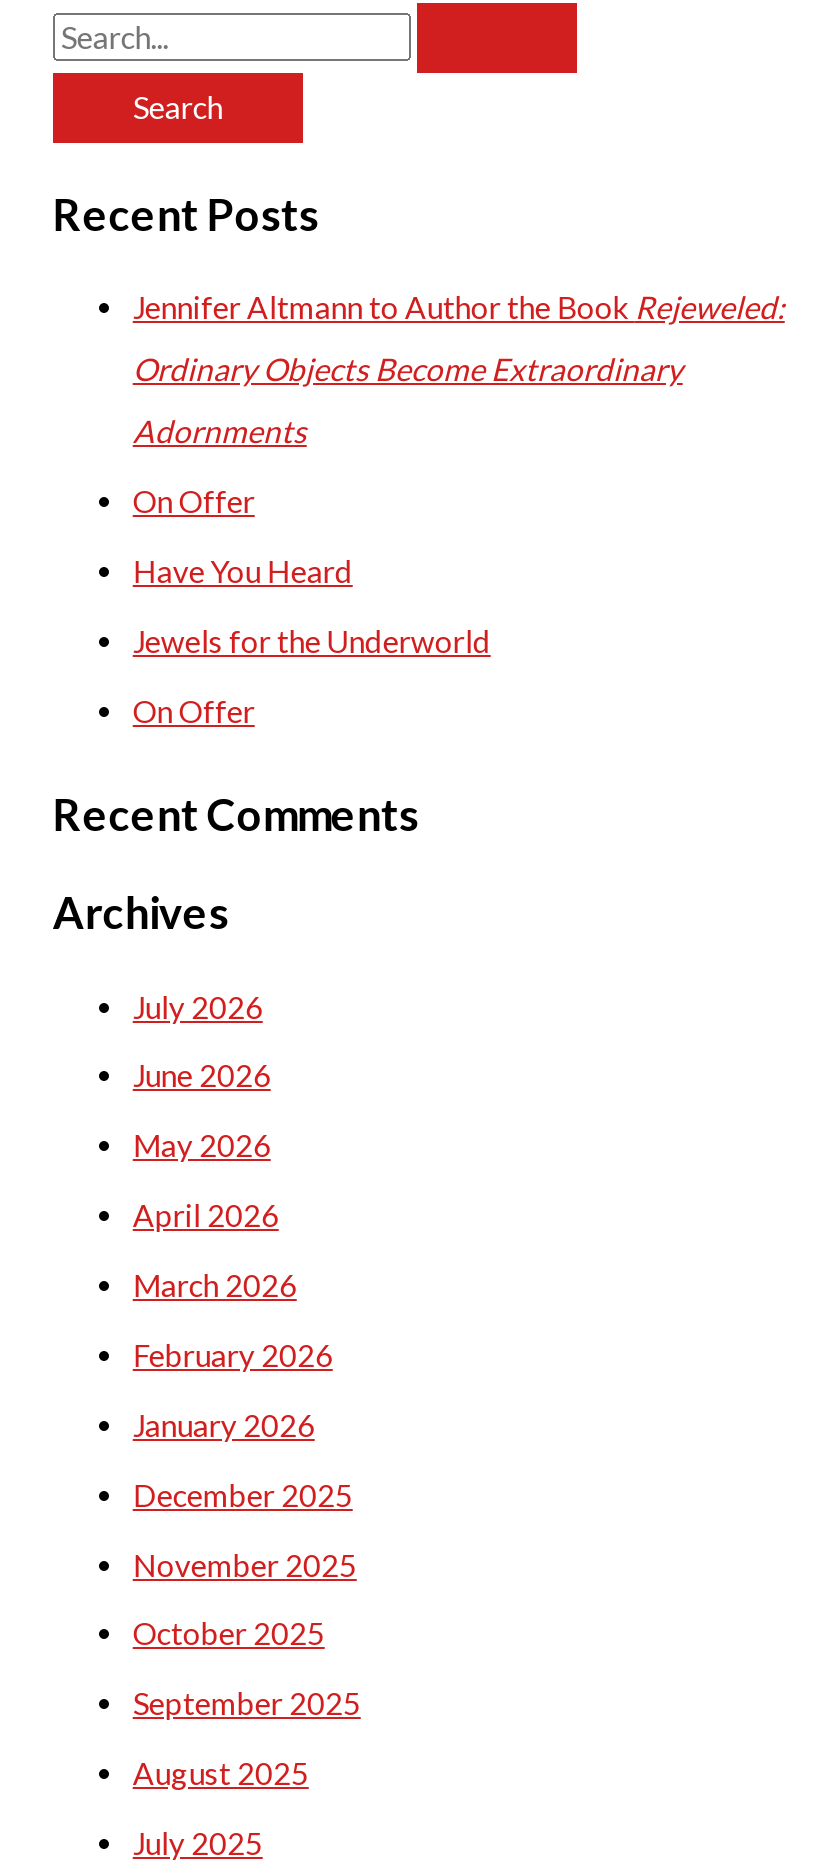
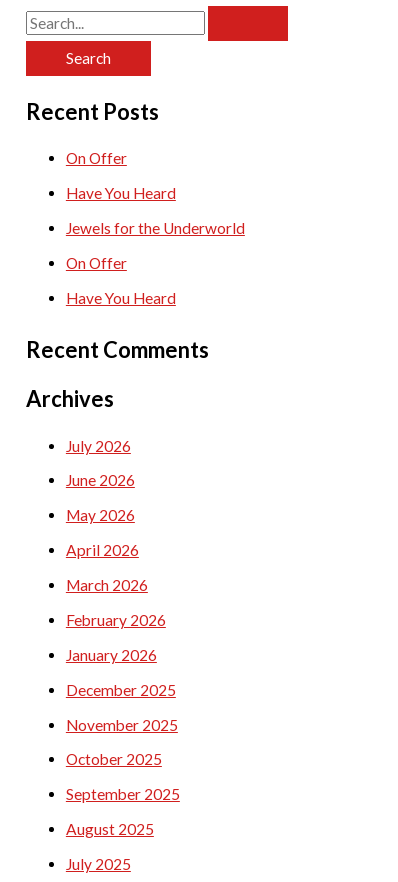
[133,290,785,450] Jennifer Altmann to Author the Book Rejeweled: | Ordinary Objects Become Extraordinary | Adornments -> none
moved [133,483,491,729] -> [66,149,245,272]: On Offer | Have You Heard | Jewels for the Underworld | On Offer
none -> [66,289,176,307] Have You Heard

